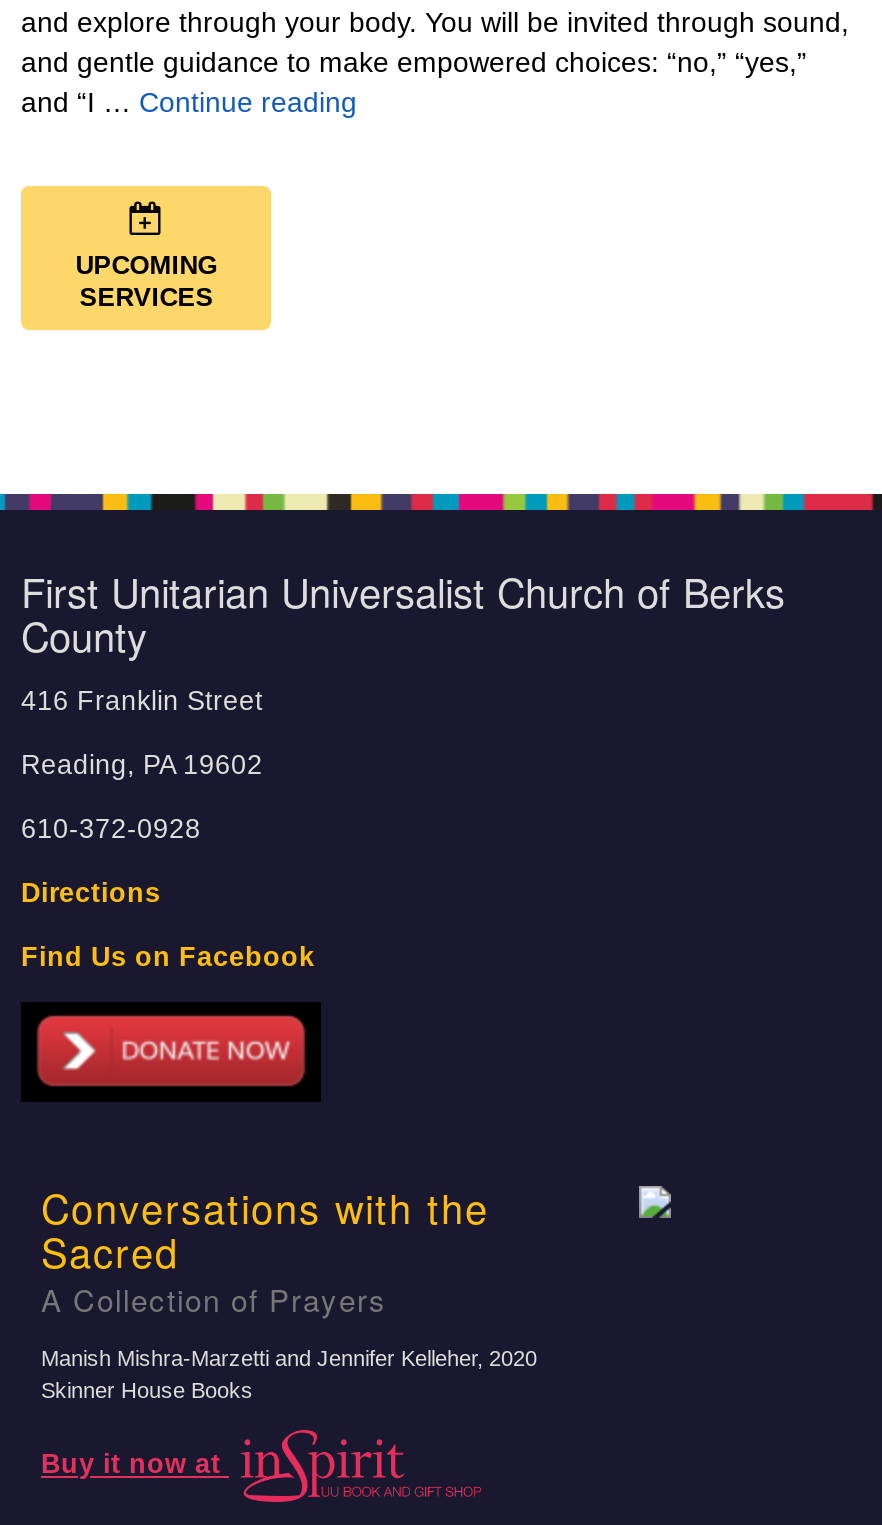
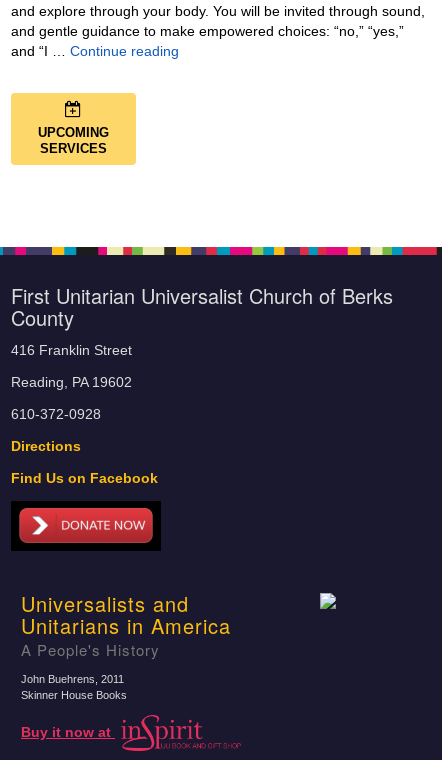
[41,1178,489,1320] Conversations with the | Sacred | A Collection of Prayers -> [21,589,231,660] Universalists and | Unitarians in America | A People's History
[41,1346,537,1370] Manish Mishra-Marzetti and Jennifer Kelleher, 2020 -> [21,673,124,685] John Buehrens, 2011

